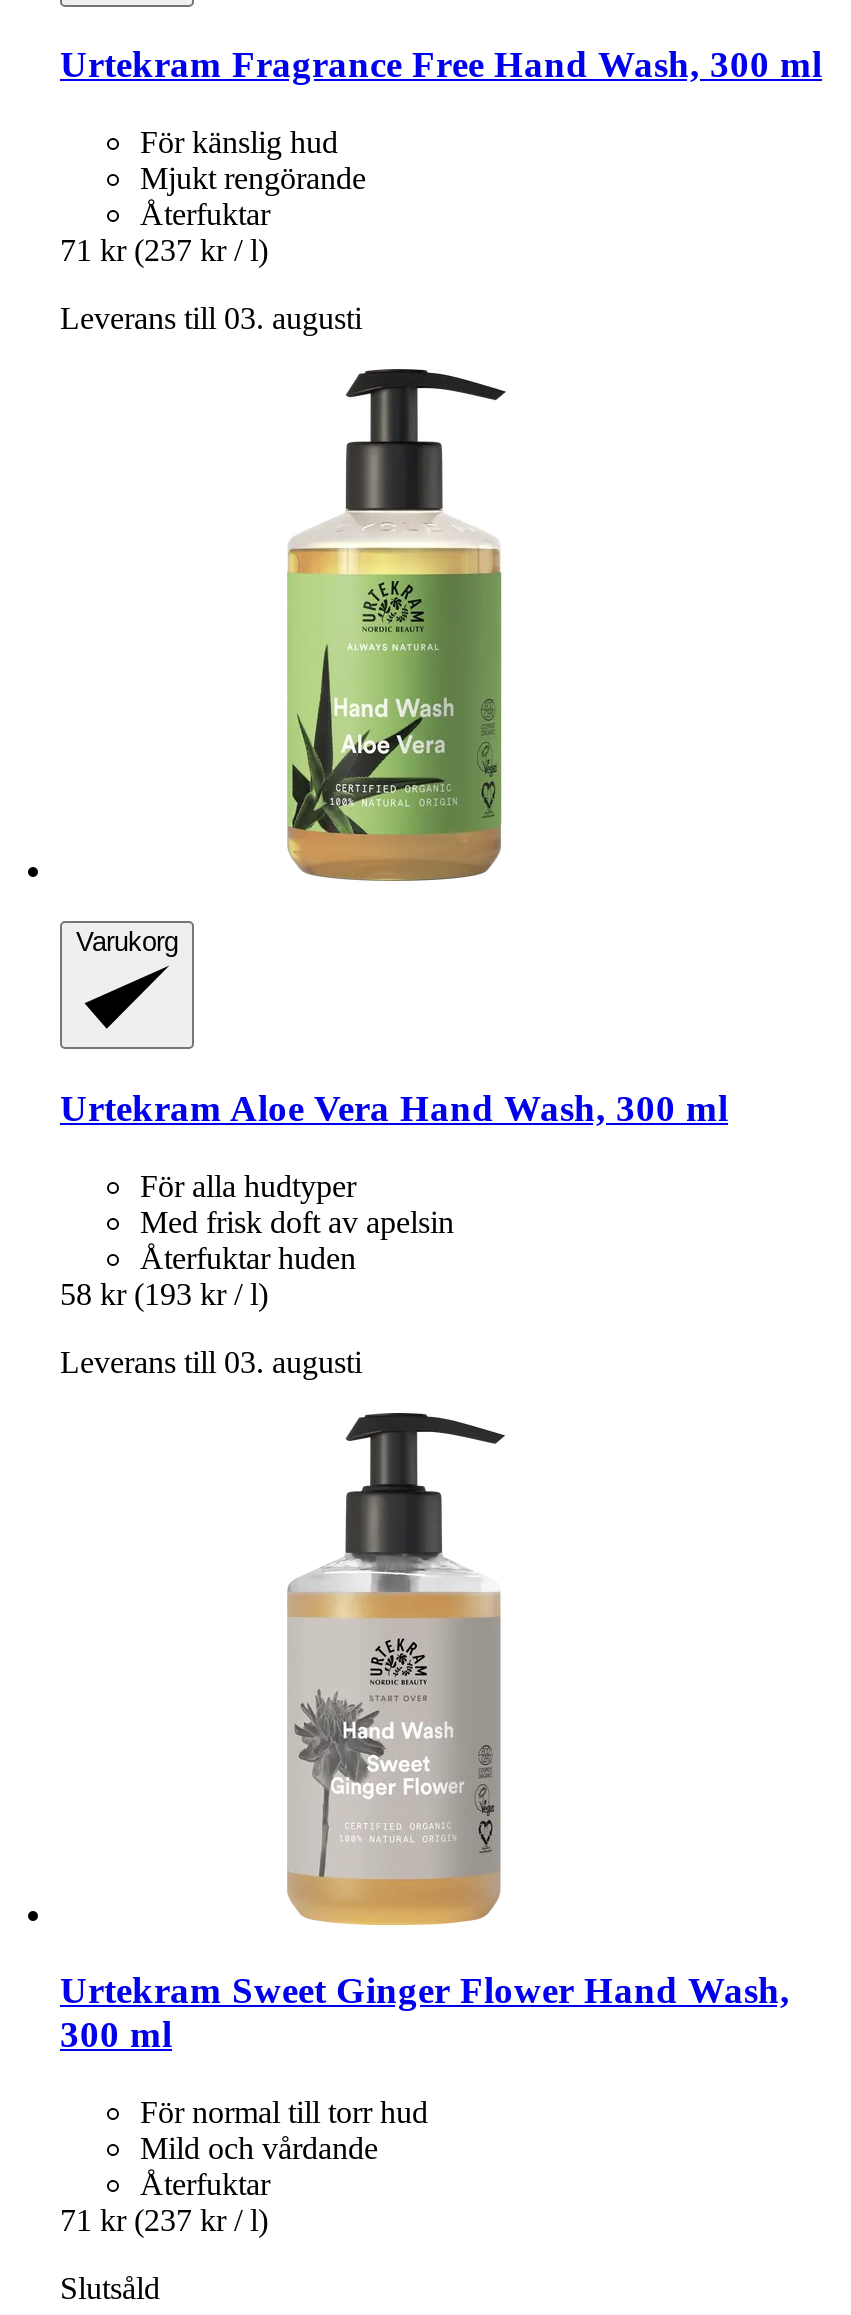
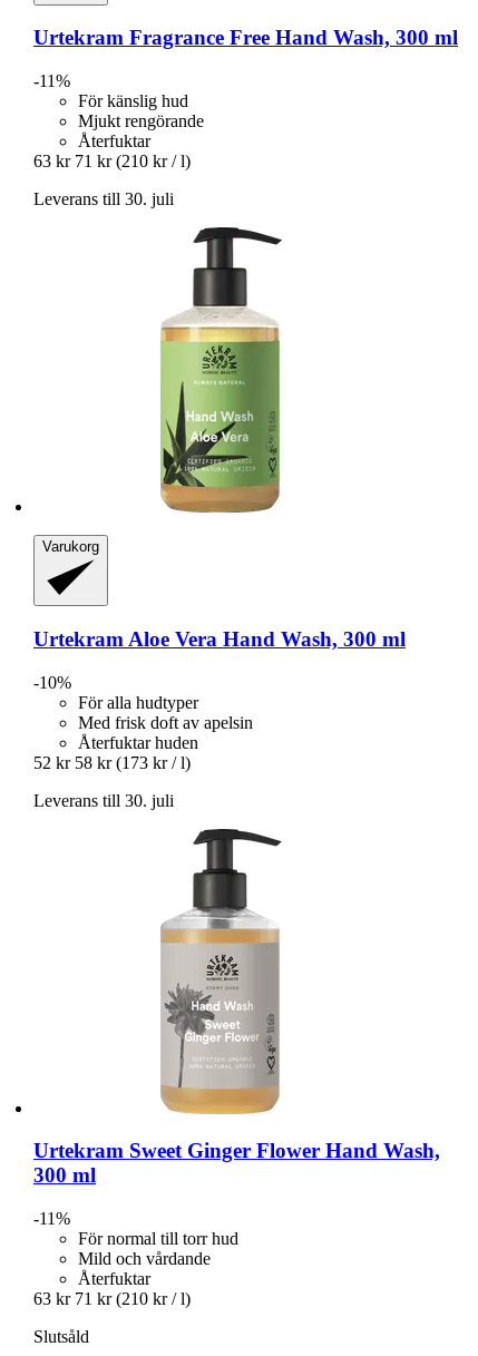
none -> [33,72,70,90] -11%
[60,233,268,267] 71 kr (237 kr / l) -> [33,152,191,171] 63 kr 71 kr (210 kr / l)
[60,301,362,335] Leverans till 03. augusti -> [33,190,174,209] Leverans till 30. juli
none -> [33,672,71,691] -10%
[60,1276,268,1310] 58 kr (193 kr / l) -> [33,753,191,772] 52 kr 58 kr (173 kr / l)
[60,1344,362,1378] Leverans till 03. augusti -> [33,791,174,809] Leverans till 30. juli
none -> [33,1209,70,1228] -11%
[60,2203,268,2237] 71 kr (237 kr / l) -> [33,1289,191,1308] 63 kr 71 kr (210 kr / l)

